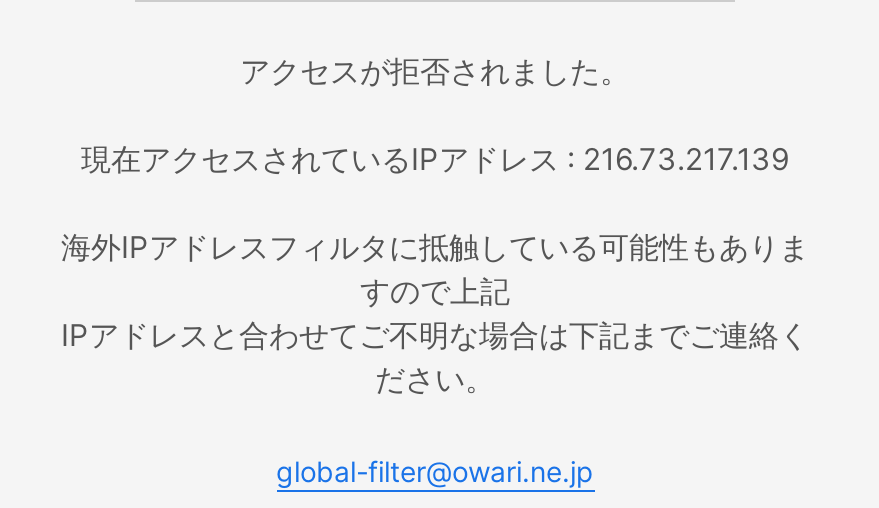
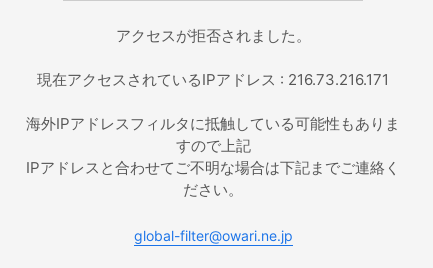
[81,140,789,178] 現在アクセスされているIPアドレス : 216.73.217.139 -> [37,70,389,89] 現在アクセスされているIPアドレス : 216.73.216.171

